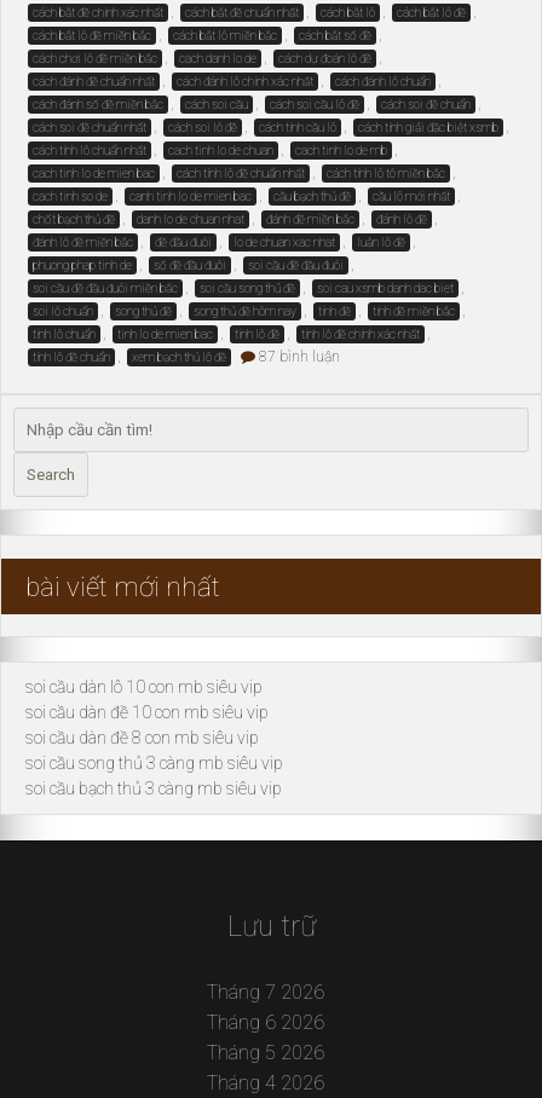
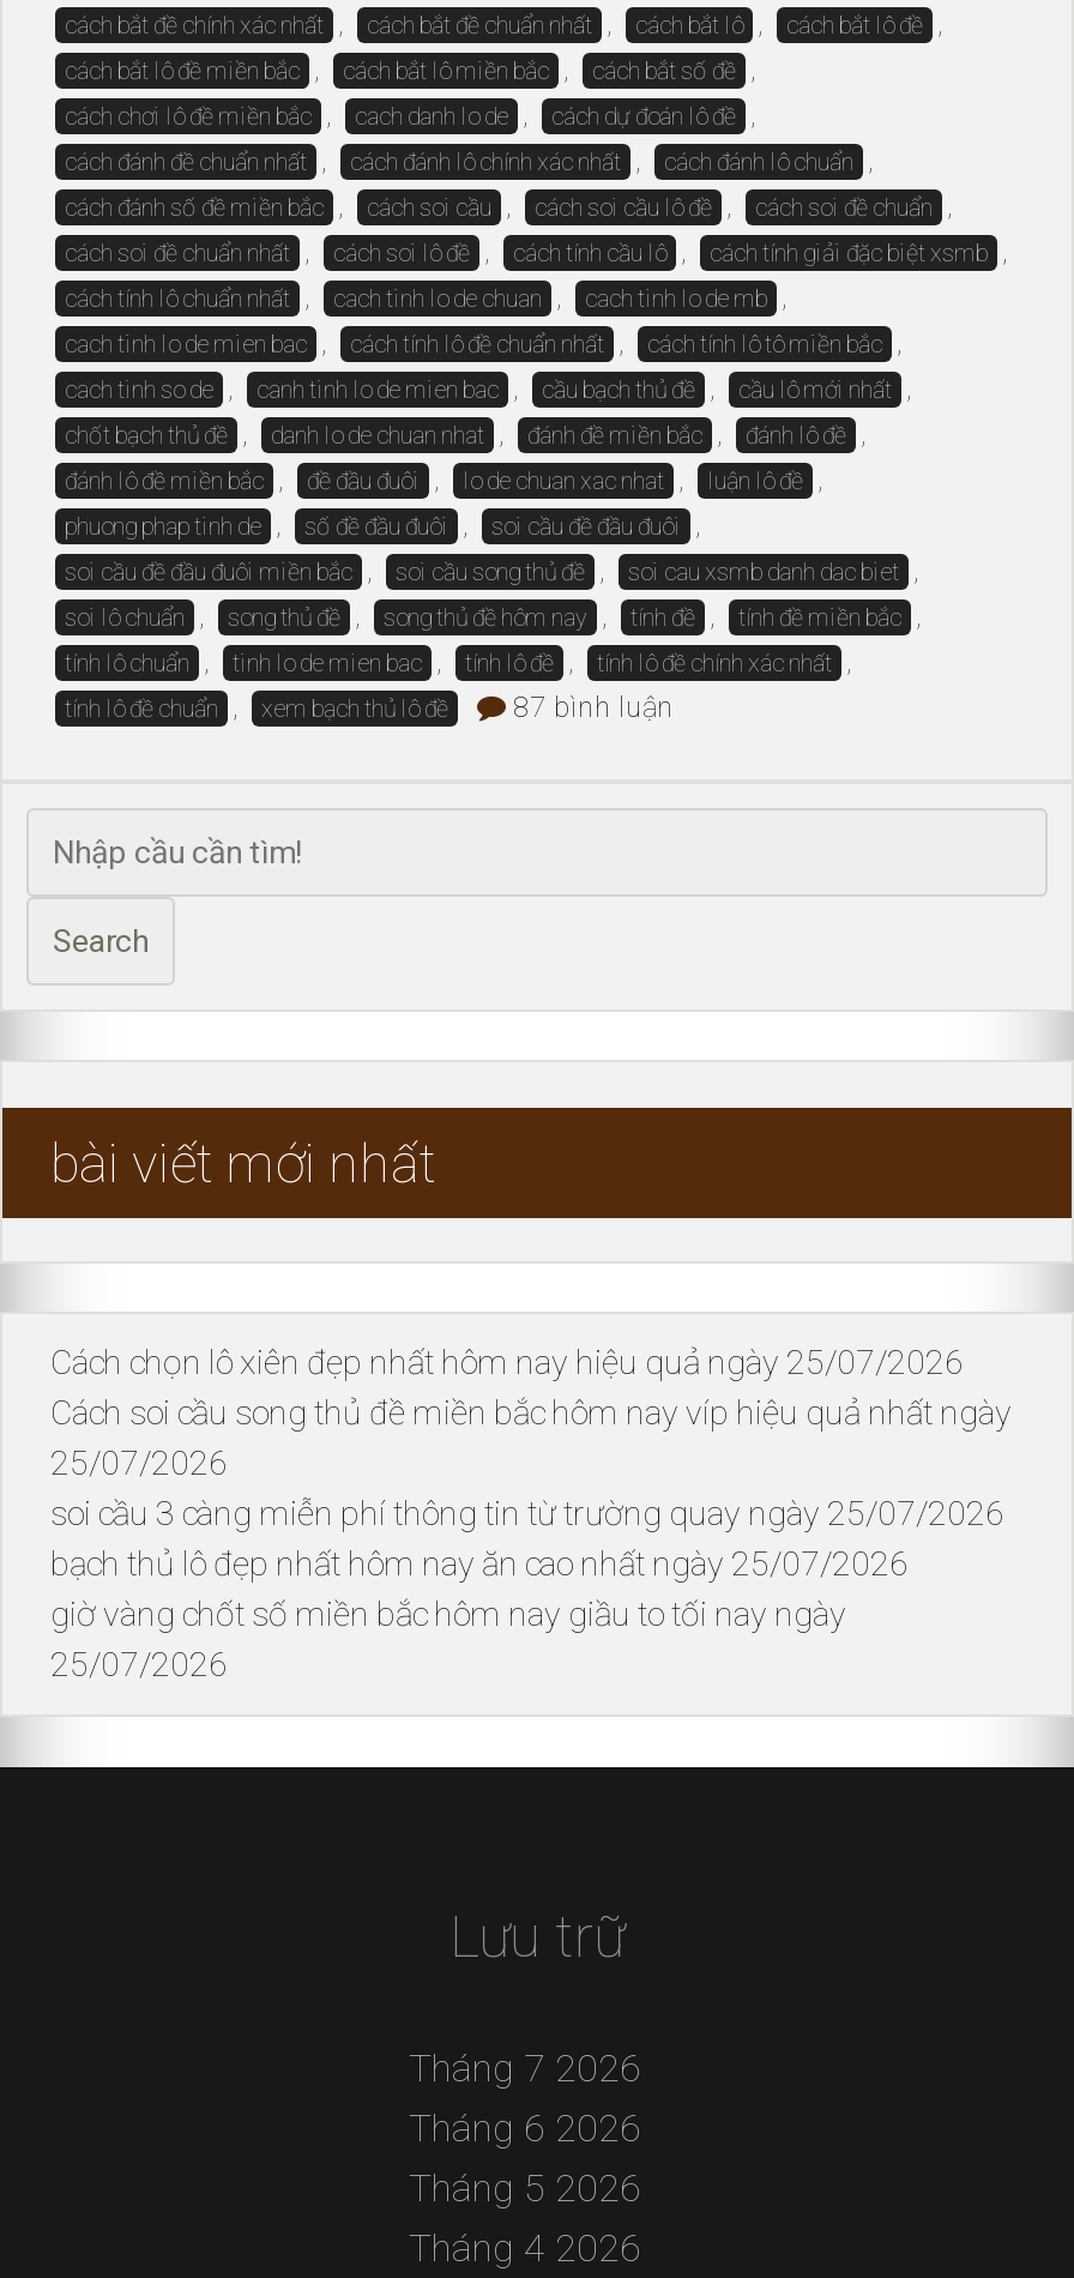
[25,678,283,799] soi cầu dàn lô 10 con mb siêu vip | soi cầu dàn đề 10 con mb siêu vip | soi cầu dàn đề 8 con mb siêu vip | soi cầu song thủ 3 càng mb siêu vip | soi cầu bạch thủ 3 càng mb siêu vip -> [50,1344,1012,1685] Cách chọn lô xiên đẹp nhất hôm nay hiệu quả ngày 25/07/2026 | Cách soi cầu song thủ đề miền bắc hôm nay víp hiệu quả nhất ngày | 25/07/2026 | soi cầu 3 càng miễn phí thông tin từ trường quay ngày 25/07/2026 | bạch thủ lô đẹp nhất hôm nay ăn cao nhất ngày 25/07/2026 | giờ vàng chốt số miền bắc hôm nay giầu to tối nay ngày | 25/07/2026

